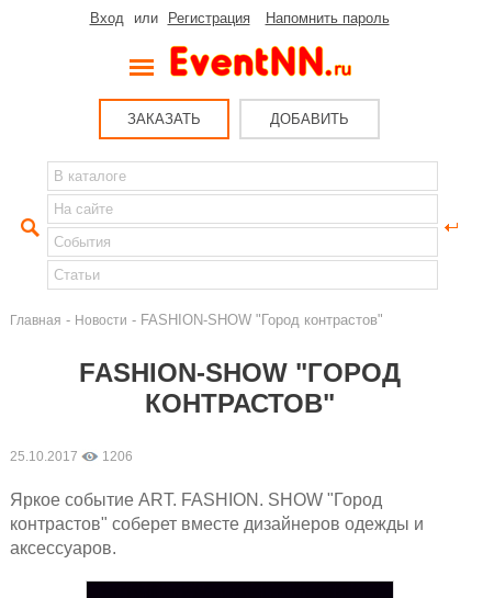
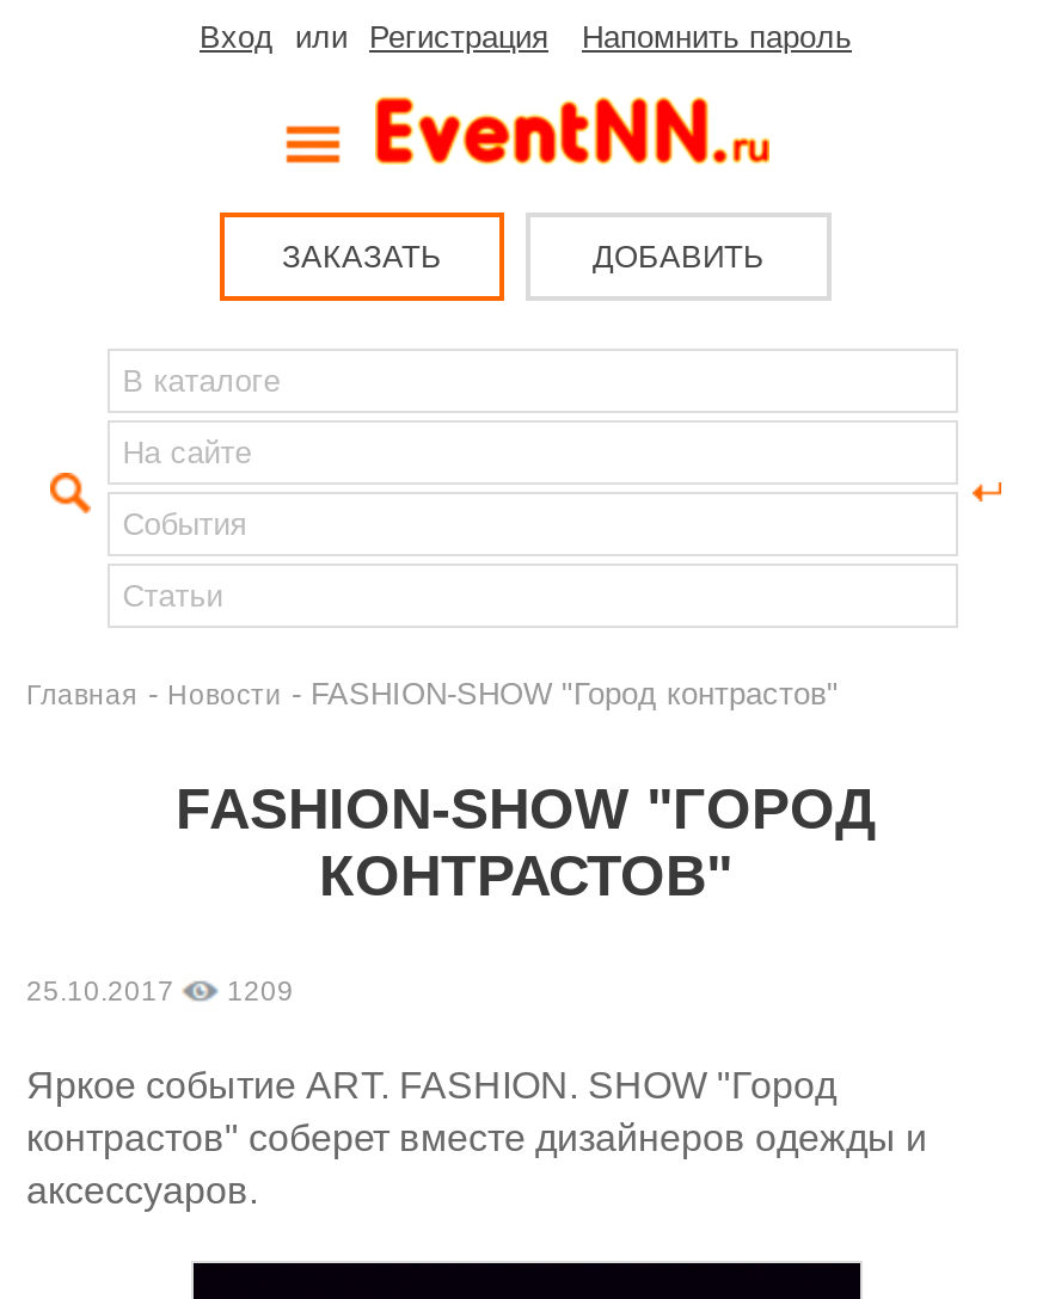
[10,449,133,463] 25.10.2017 1206 -> [26,974,294,1005] 25.10.2017 1209

